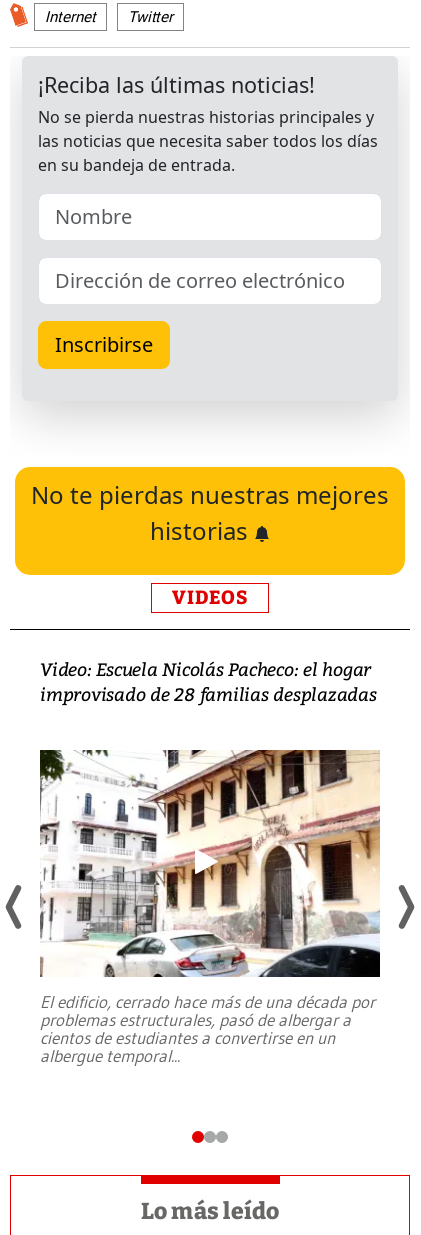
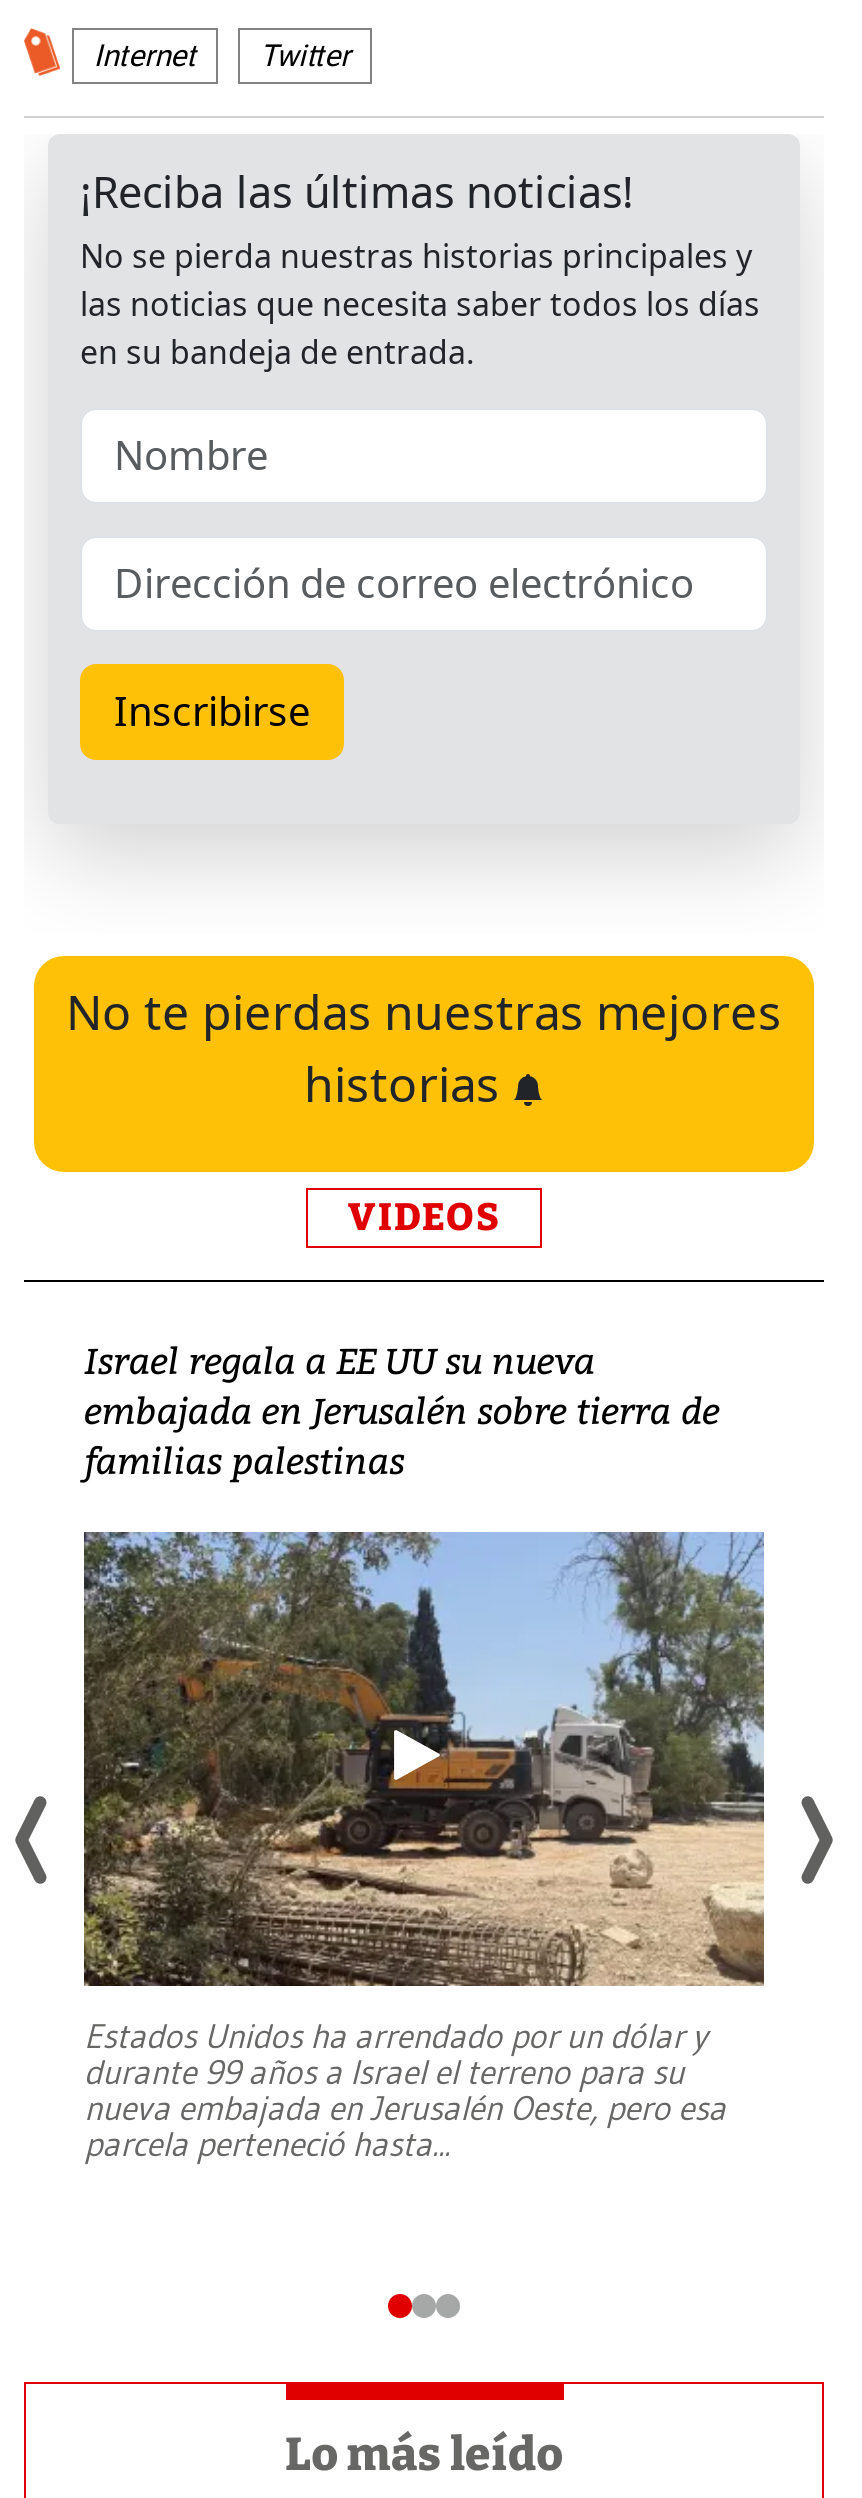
[40,656,376,706] Video: Escuela Nicolás Pacheco: el hogar | improvisado de 28 familias desplazadas -> [84,1335,720,1485] Israel regala a EE UU su nueva | embajada en Jerusalén sobre tierra de | familias palestinas
[40,749,381,1066] [image] | El edificio, cerrado hace más de una década por | problemas estructurales, pasó de albergar a | cientos de estudiantes a convertirse en un | albergue temporal... -> [82,1530,766,2164] [image] | Estados Unidos ha arrendado por un dólar y | durante 99 años a Israel el terreno para su | nueva embajada en Jerusalén Oeste, pero esa | parcela perteneció hasta...

